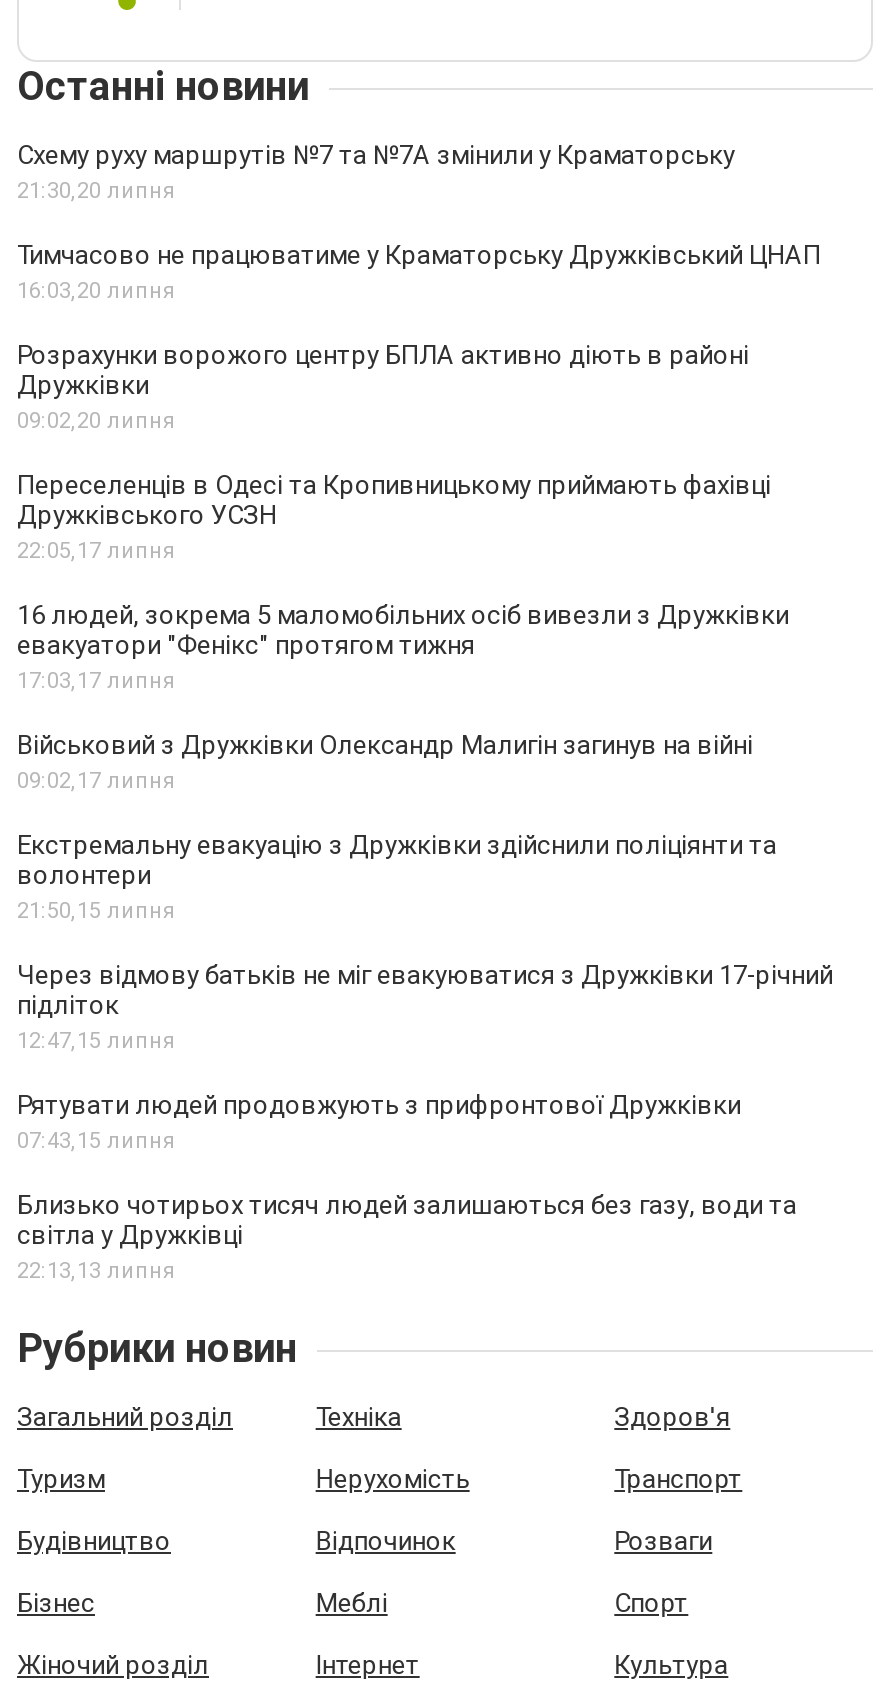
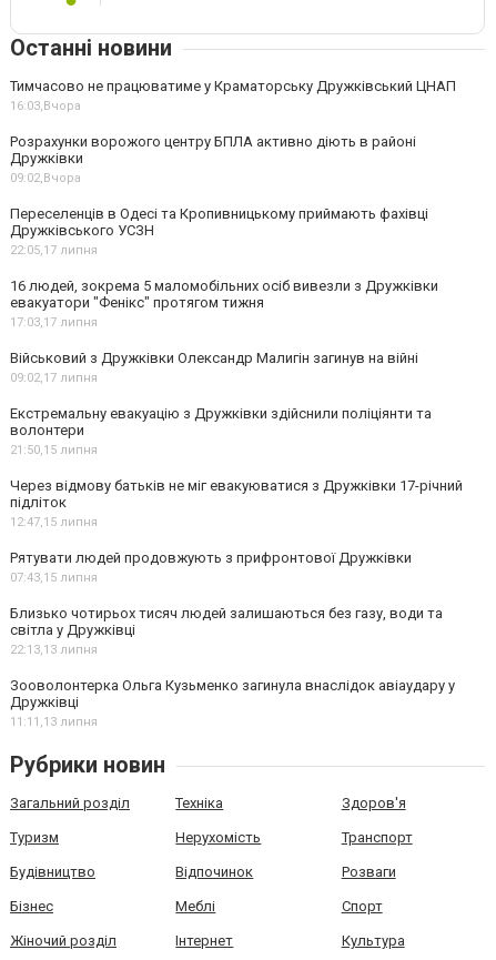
[17,140,735,204] Схему руху маршрутів №7 та №7А змінили у Краматорську | 21:30,20 липня -> none
moved [17,240,821,270] -> [10,78,456,94]: Тимчасово не працюватиме у Краматорську Дружківський ЦНАП
[17,278,175,304] 16:03,20 липня -> [10,99,81,113] 16:03,Вчора
moved [17,340,749,400] -> [10,133,416,166]: Розрахунки ворожого центру БПЛА активно діють в районі | Дружківки
[17,408,175,434] 09:02,20 липня -> [10,171,81,185] 09:02,Вчора
moved [17,470,833,1284] -> [10,205,463,657]: Переселенців в Одесі та Кропивницькому приймають фахівці | Дружківського УСЗН | 22:05, 17 липня | ... | світла у Дружківці | 22:13, 13 липня
none -> [10,677,455,729] Зооволонтерка Ольга Кузьменко загинула внаслідок авіаудару у | Дружківці | 11:11, 13 липня

